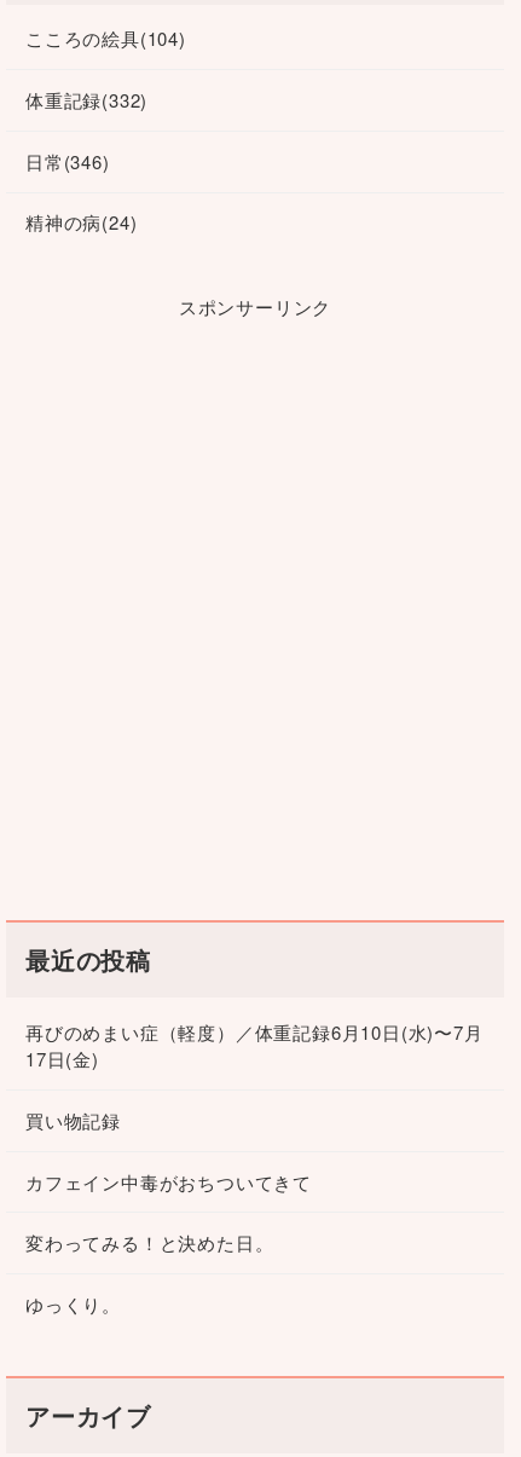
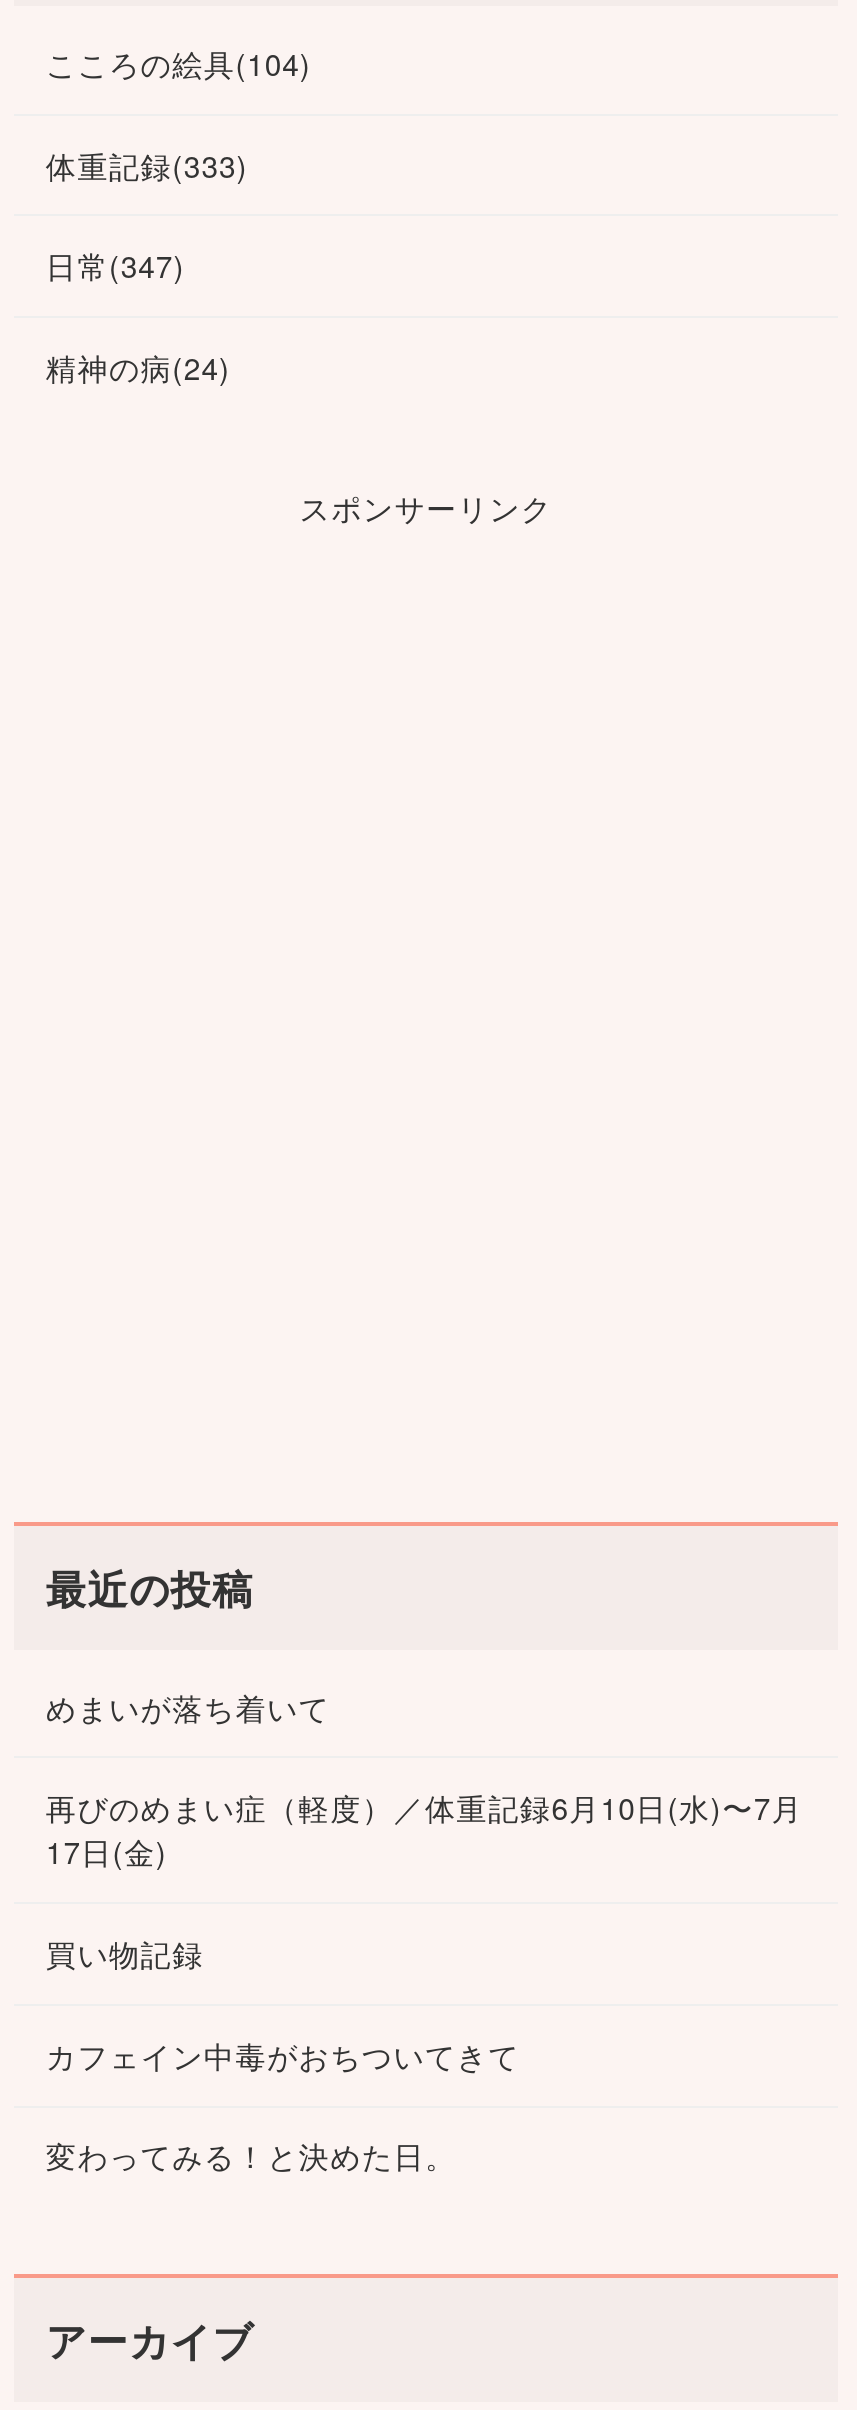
[25,87,148,112] 体重記録(332) -> [46,143,248,185] 体重記録(333)
[25,148,109,174] 日常(346) -> [46,245,185,287] 日常(347)
none -> [46,1685,330,1727] めまいが落ち着いて
moved [25,1019,483,1255] -> [46,1787,803,2177]: 再びのめまい症（軽度）／体重記録6月10日(水)〜7月 | 17日(金) | 買い物記録 | カフェイン中毒がおちついてきて | 変わってみる！と決めた日。
[25,1291,121,1317] ゆっくり。 -> none

